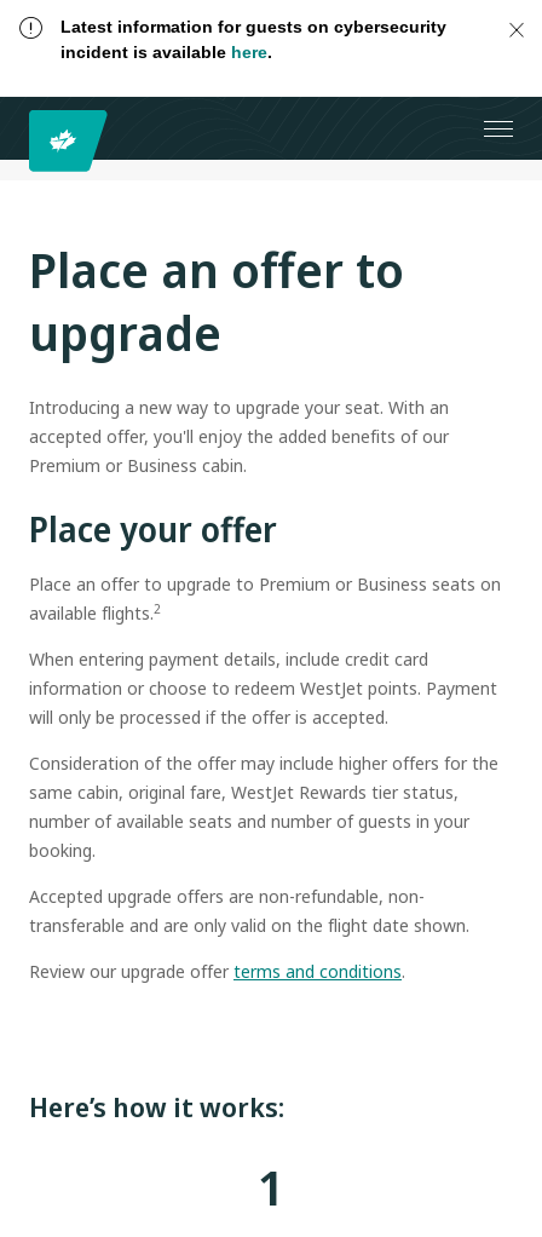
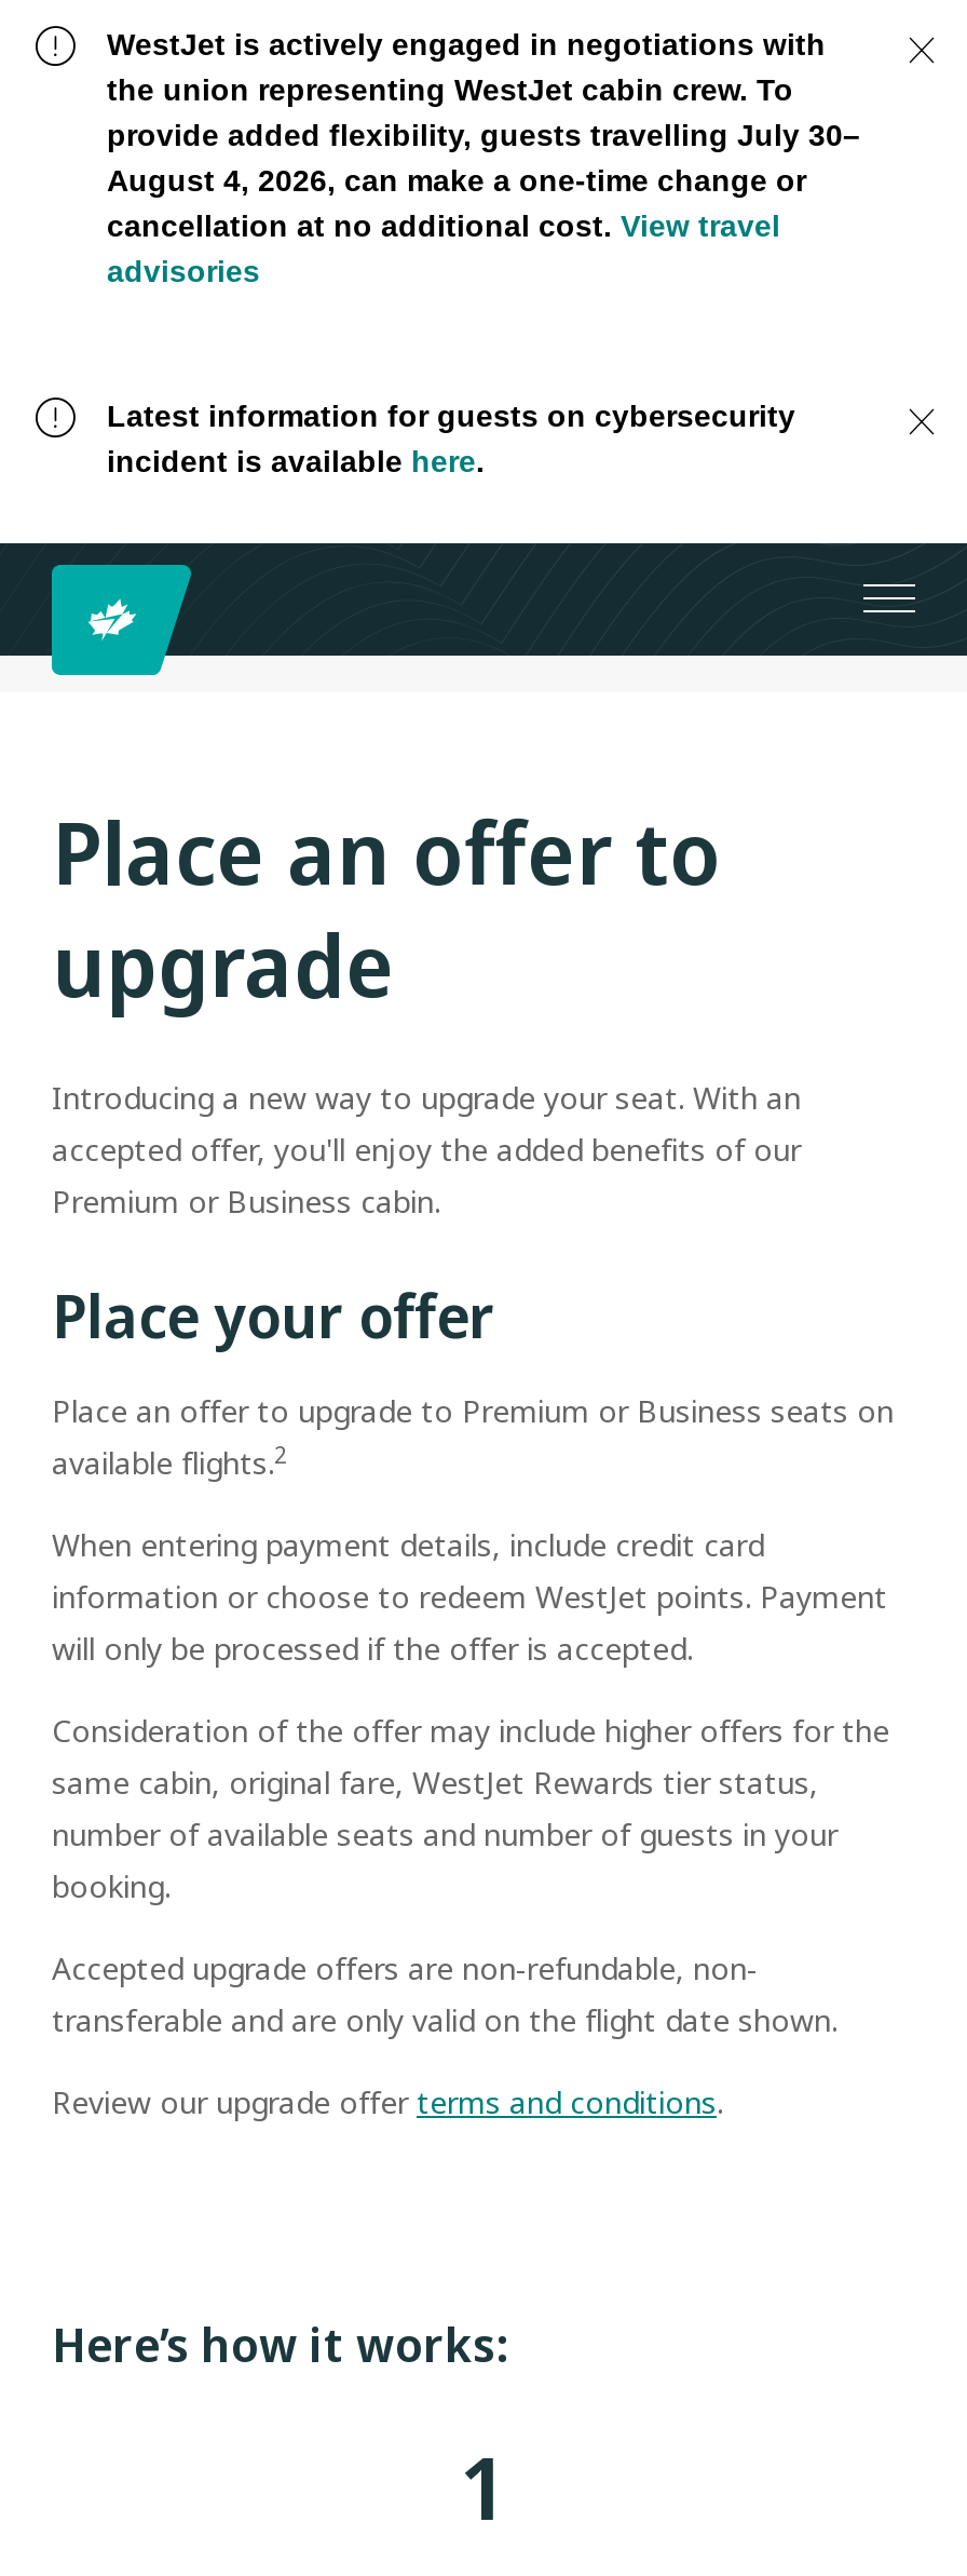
none -> [107,27,860,288] WestJet is actively engaged in negotiations with | the union representing WestJet cabin crew. To | provide added flexibility, guests travelling July 30– | August 4, 2026, can make a one-time change or | cancellation at no additional cost. View travel | advisories

